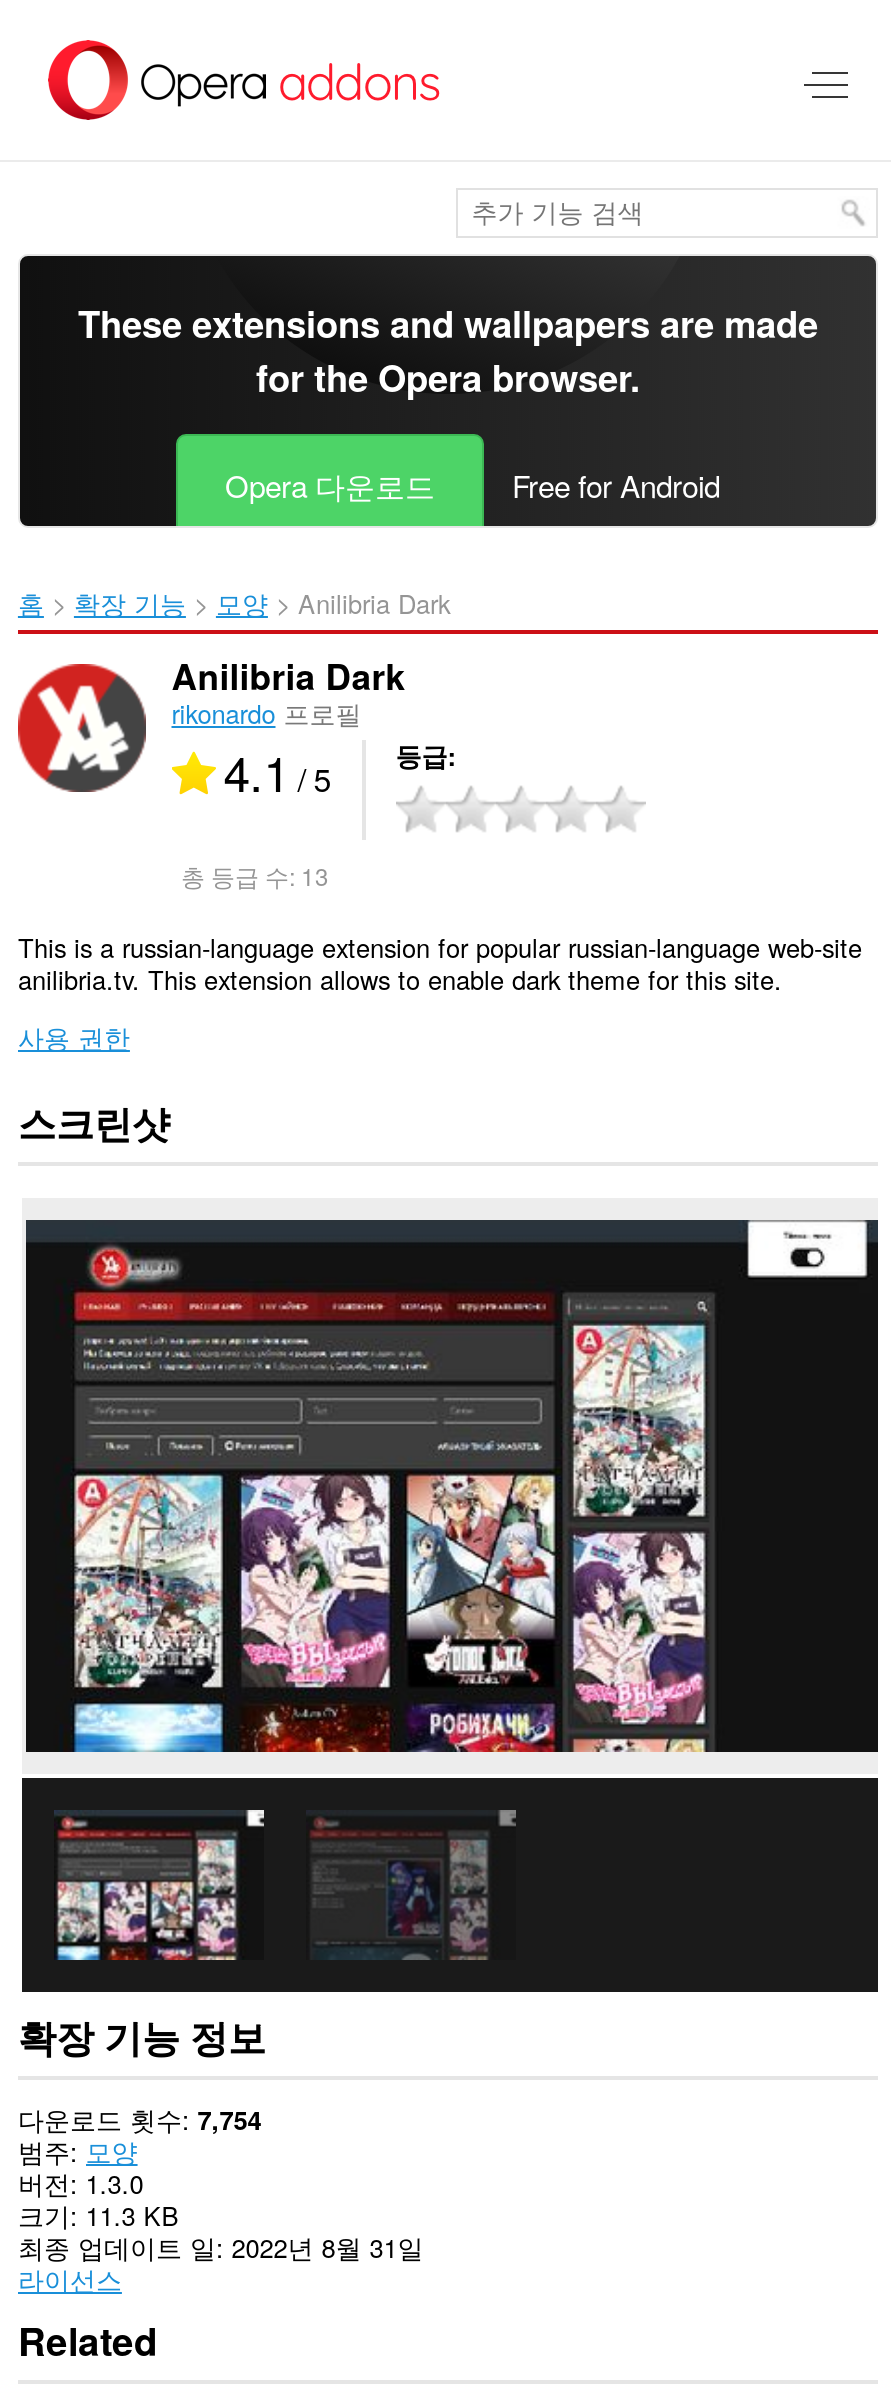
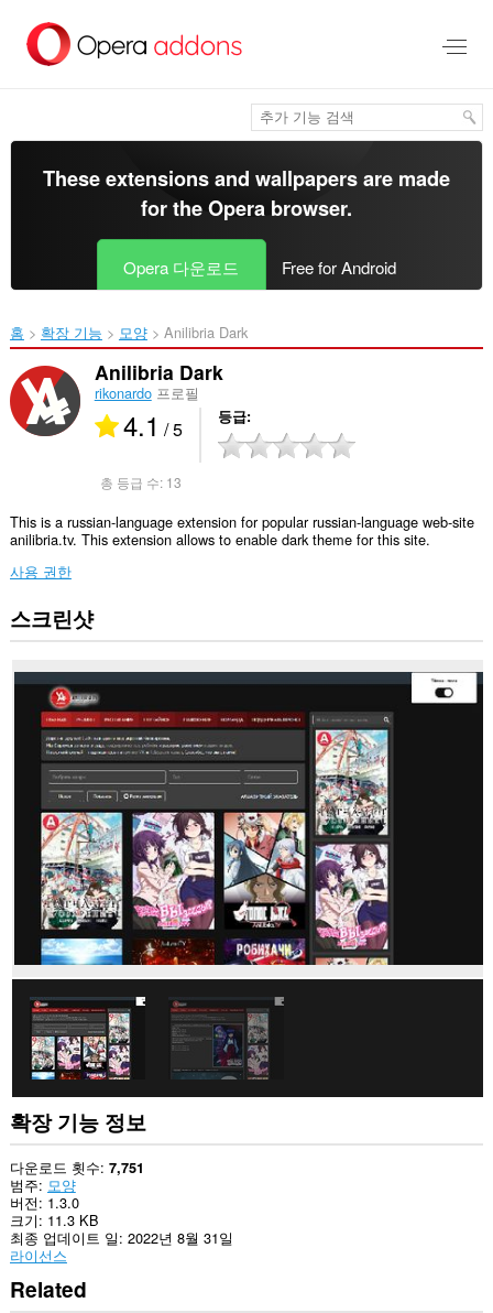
[18,2101,262,2139] 다운로드 횟수 7,754 -> [10,1157,144,1178] 다운로드 횟수 7,751

